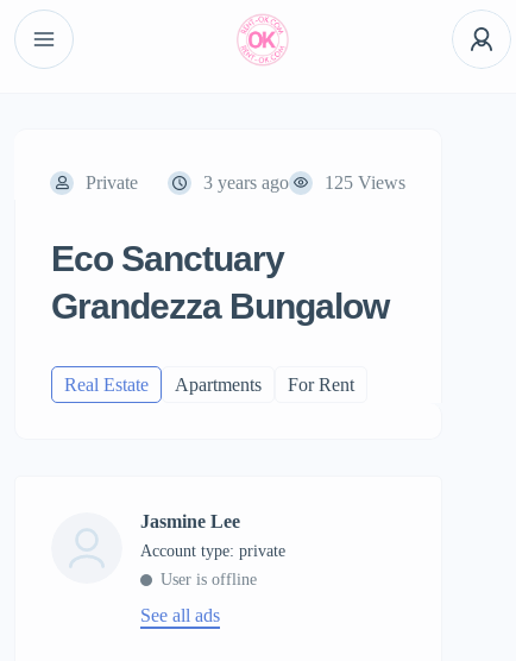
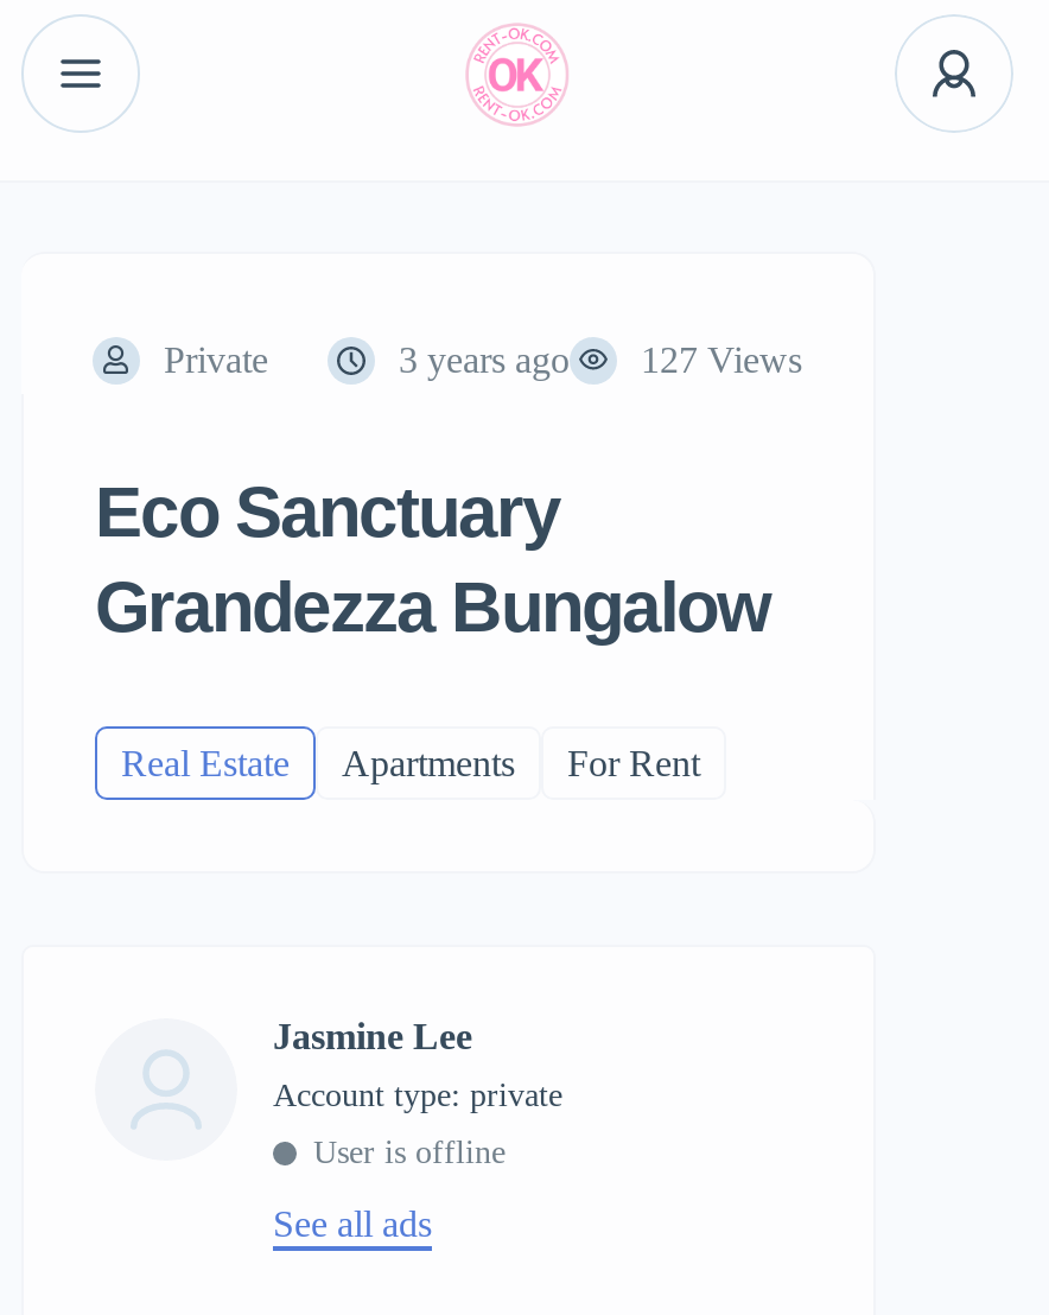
[203,172,405,193] 3 years ago 125 Views -> [399,339,802,380] 3 years ago 127 Views

